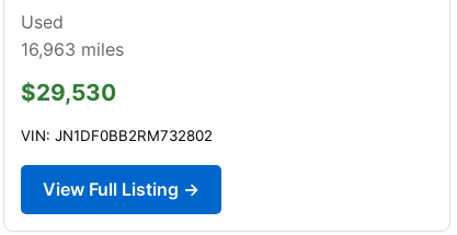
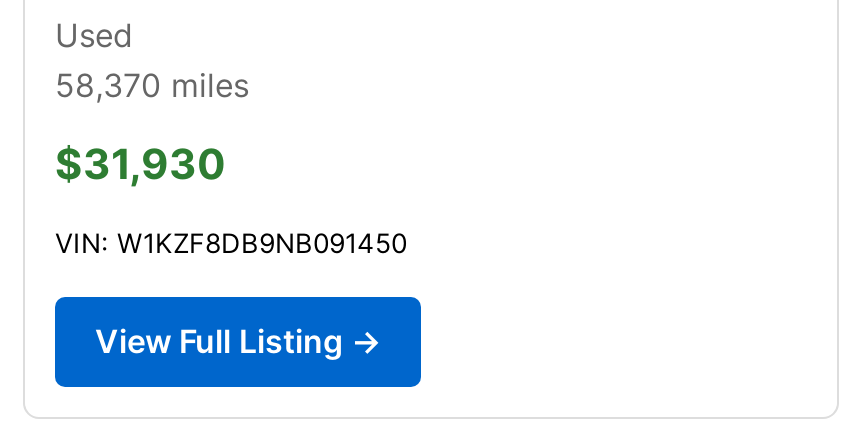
[21,38,124,60] 16,963 miles -> [55,65,249,105] 58,370 miles
[21,79,116,106] $29,530 -> [55,139,225,189] $31,930
[21,127,213,144] VIN: JN1DF0BB2RM732802 -> [55,227,407,259] VIN: W1KZF8DB9NB091450

